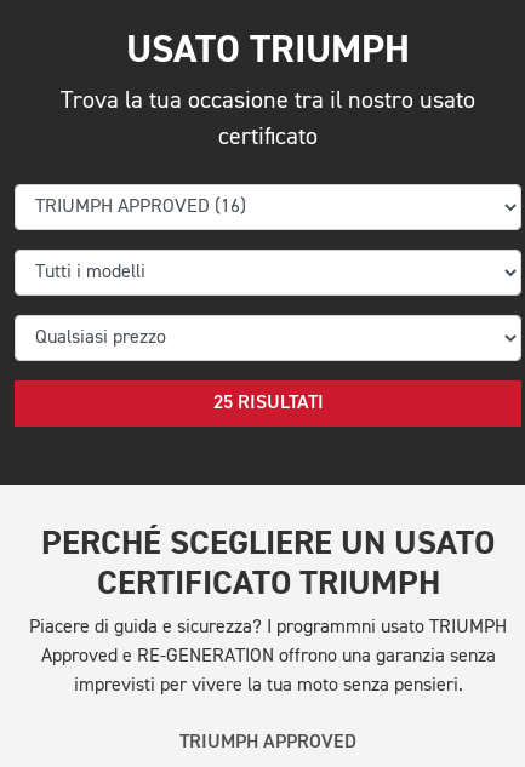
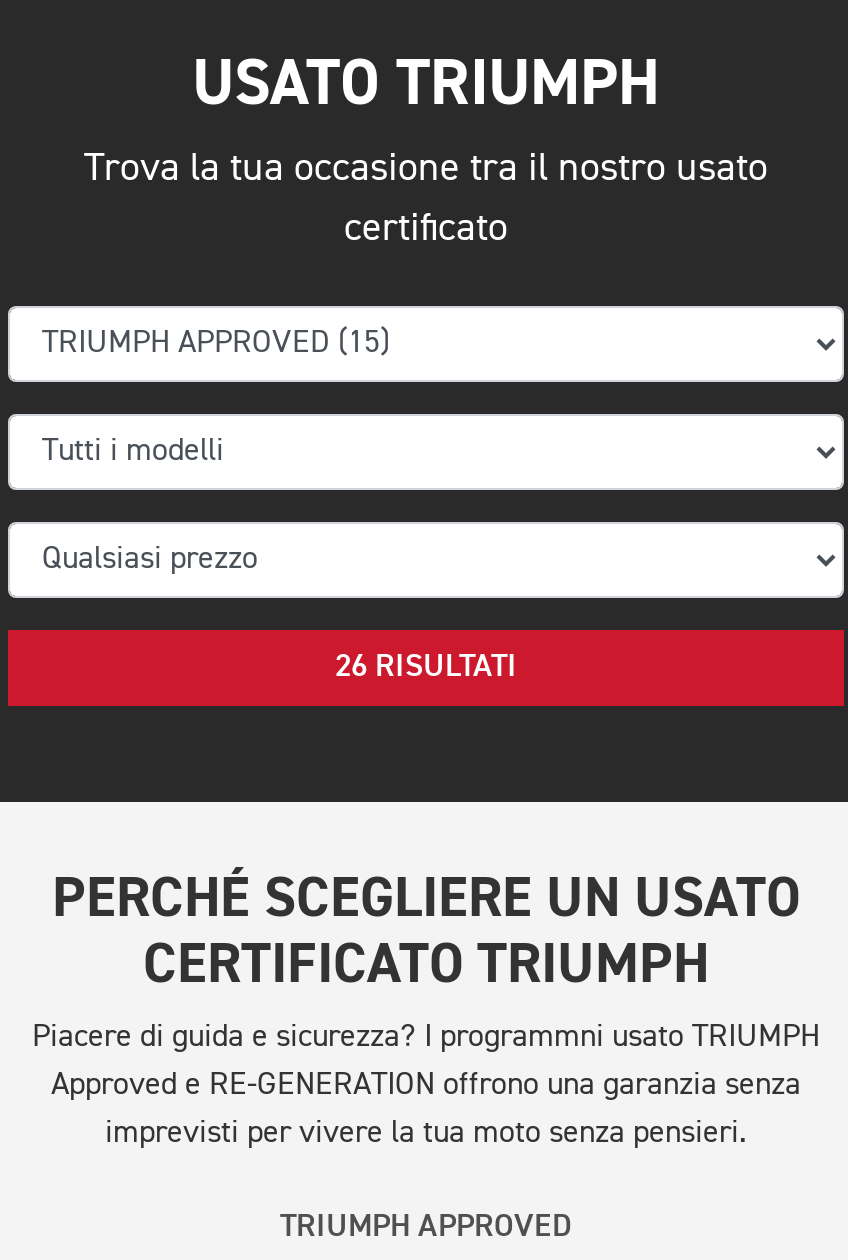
[213,394,323,413] 25 RISULTATI -> [335,652,517,684] 26 RISULTATI

